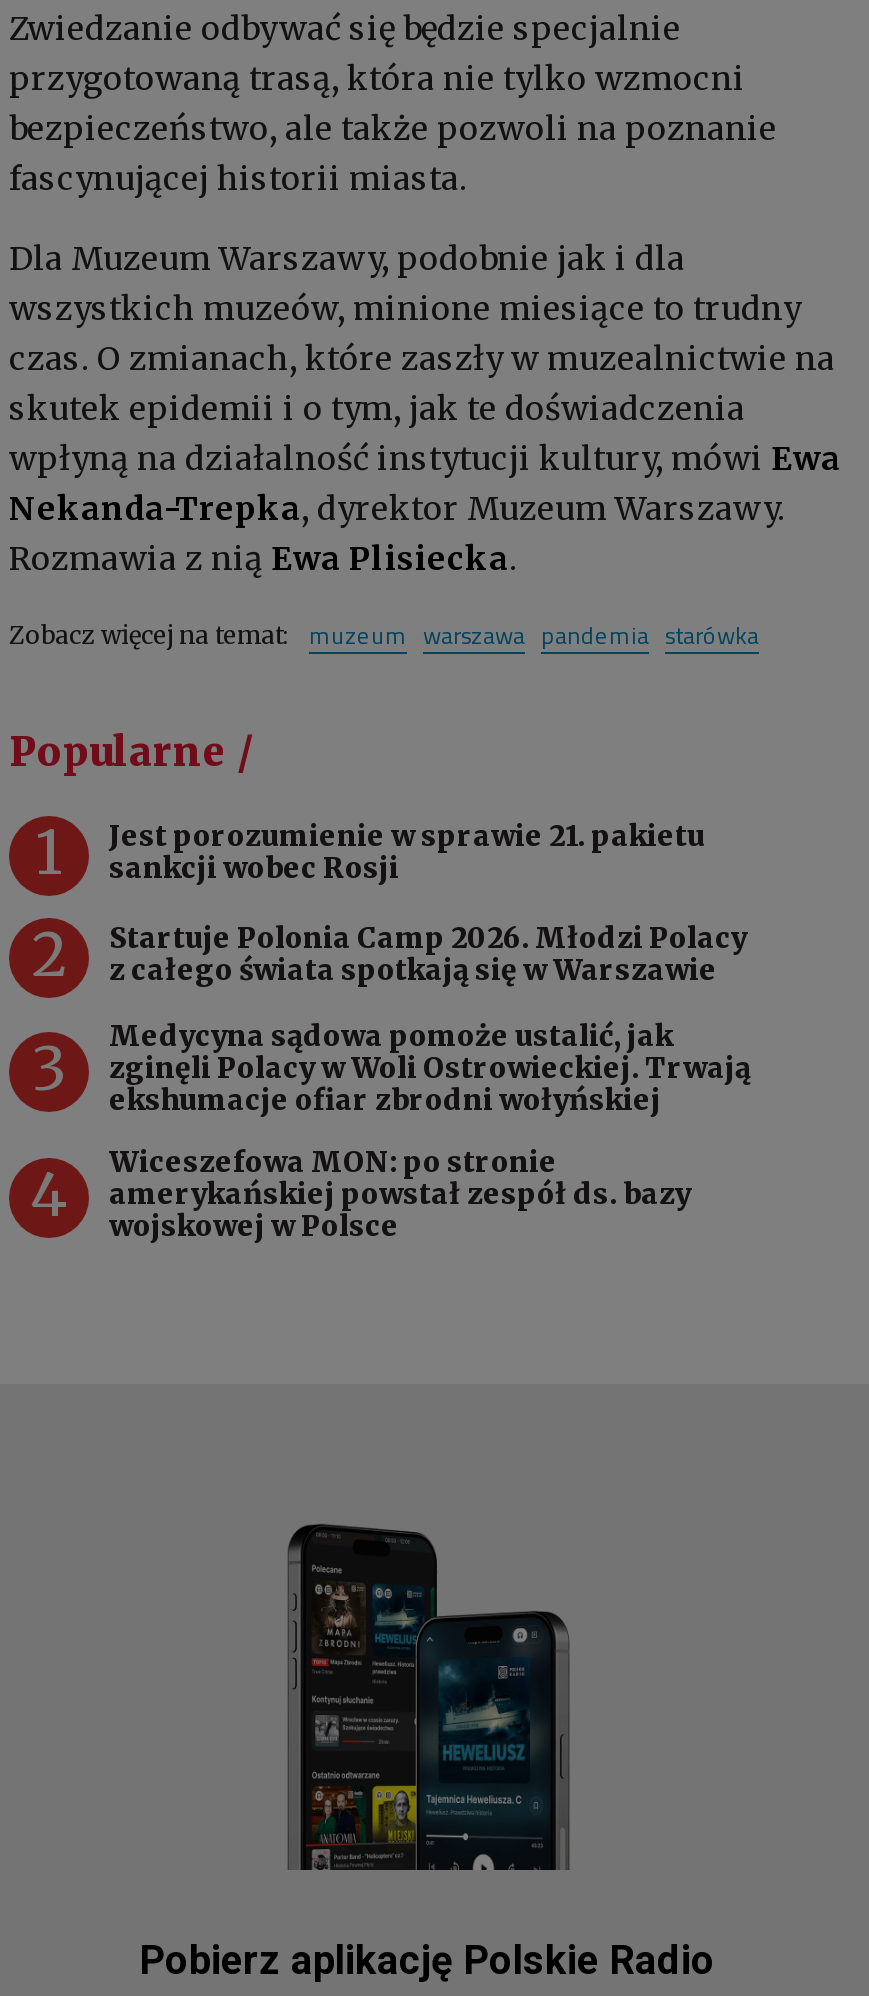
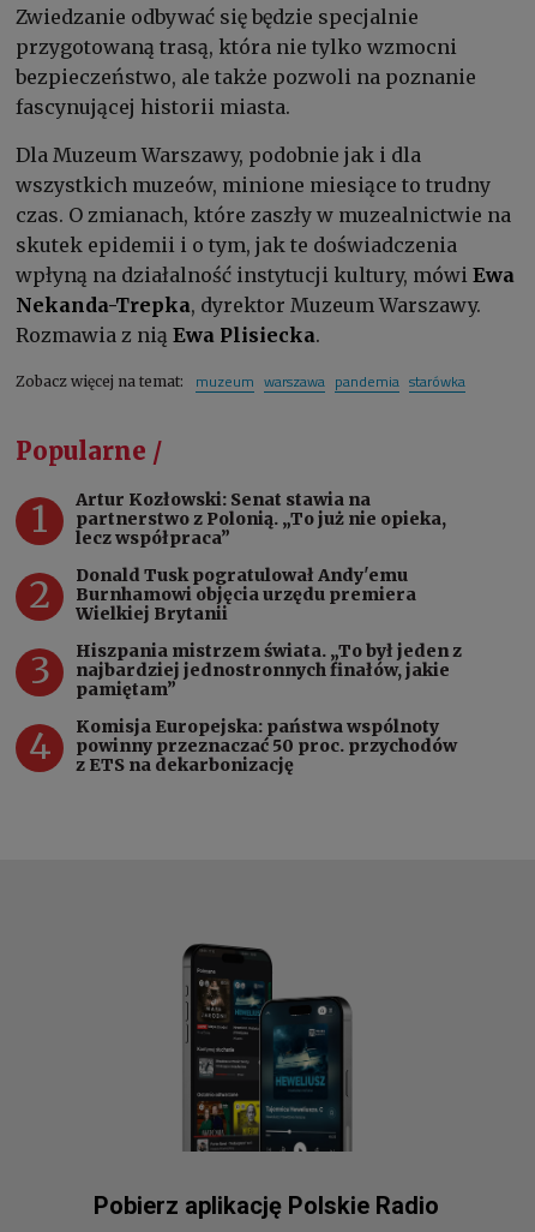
[109,817,705,885] Jest porozumienie w sprawie 21. pakietu | sankcji wobec Rosji -> [76,488,446,548] Artur Kozłowski: Senat stawia na | partnerstwo z Polonią. „To już nie opieka, | lecz współpraca”
[109,919,747,987] Startuje Polonia Camp 2026. Młodzi Polacy | z całego świata spotkają się w Warszawie -> [76,564,416,624] Donald Tusk pogratulował Andy'emu | Burnhamowi objęcia urzędu premiera | Wielkiej Brytanii
[109,1017,751,1117] Medycyna sądowa pomoże ustalić, jak | zginęli Polacy w Woli Ostrowieckiej. Trwają | ekshumacje ofiar zbrodni wołyńskiej -> [76,639,462,699] Hiszpania mistrzem świata. „To był jeden z | najbardziej jednostronnych finałów, jakie | pamiętam”
[109,1143,691,1243] Wiceszefowa MON: po stronie | amerykańskiej powstał zespół ds. bazy | wojskowej w Polsce -> [76,715,457,775] Komisja Europejska: państwa wspólnoty | powinny przeznaczać 50 proc. przychodów | z ETS na dekarbonizację

